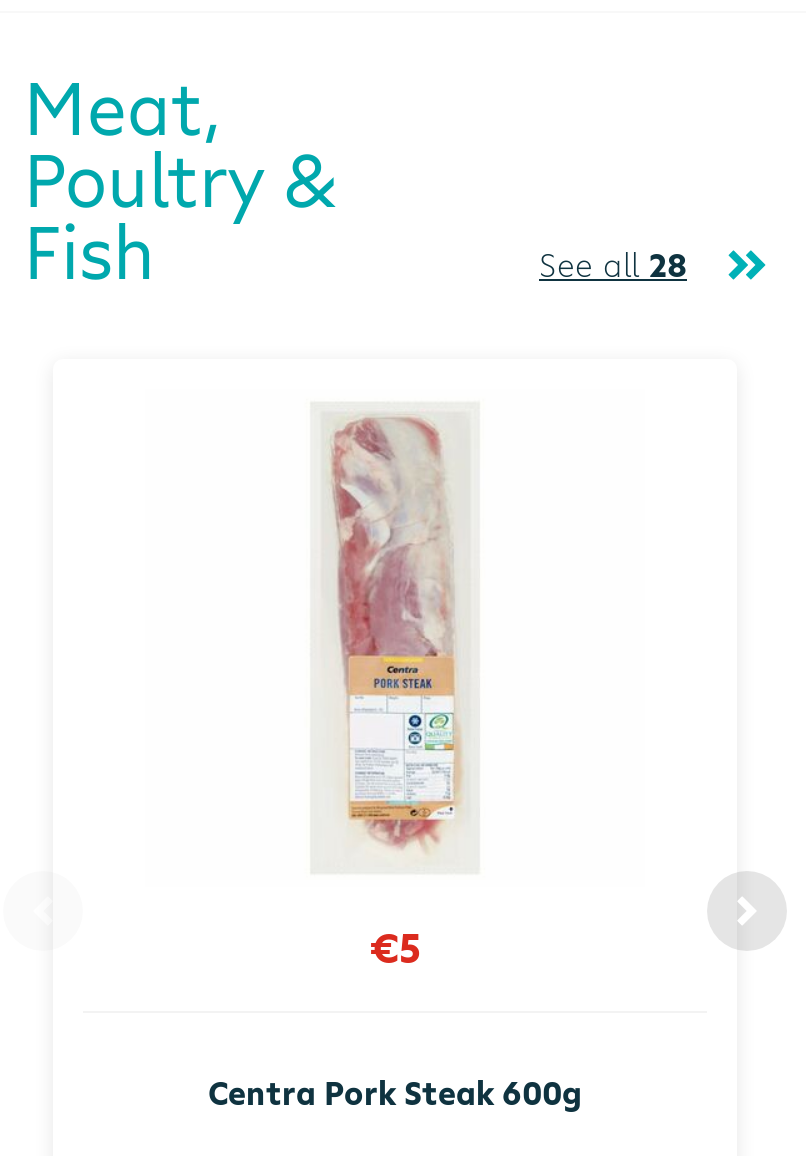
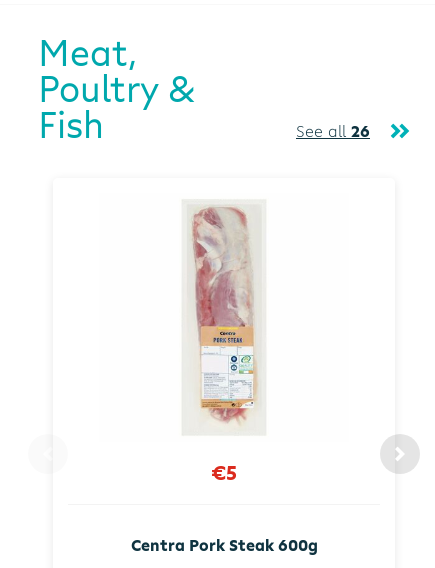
[539,243,687,287] See all 28 -> [296,120,370,142] See all 26

